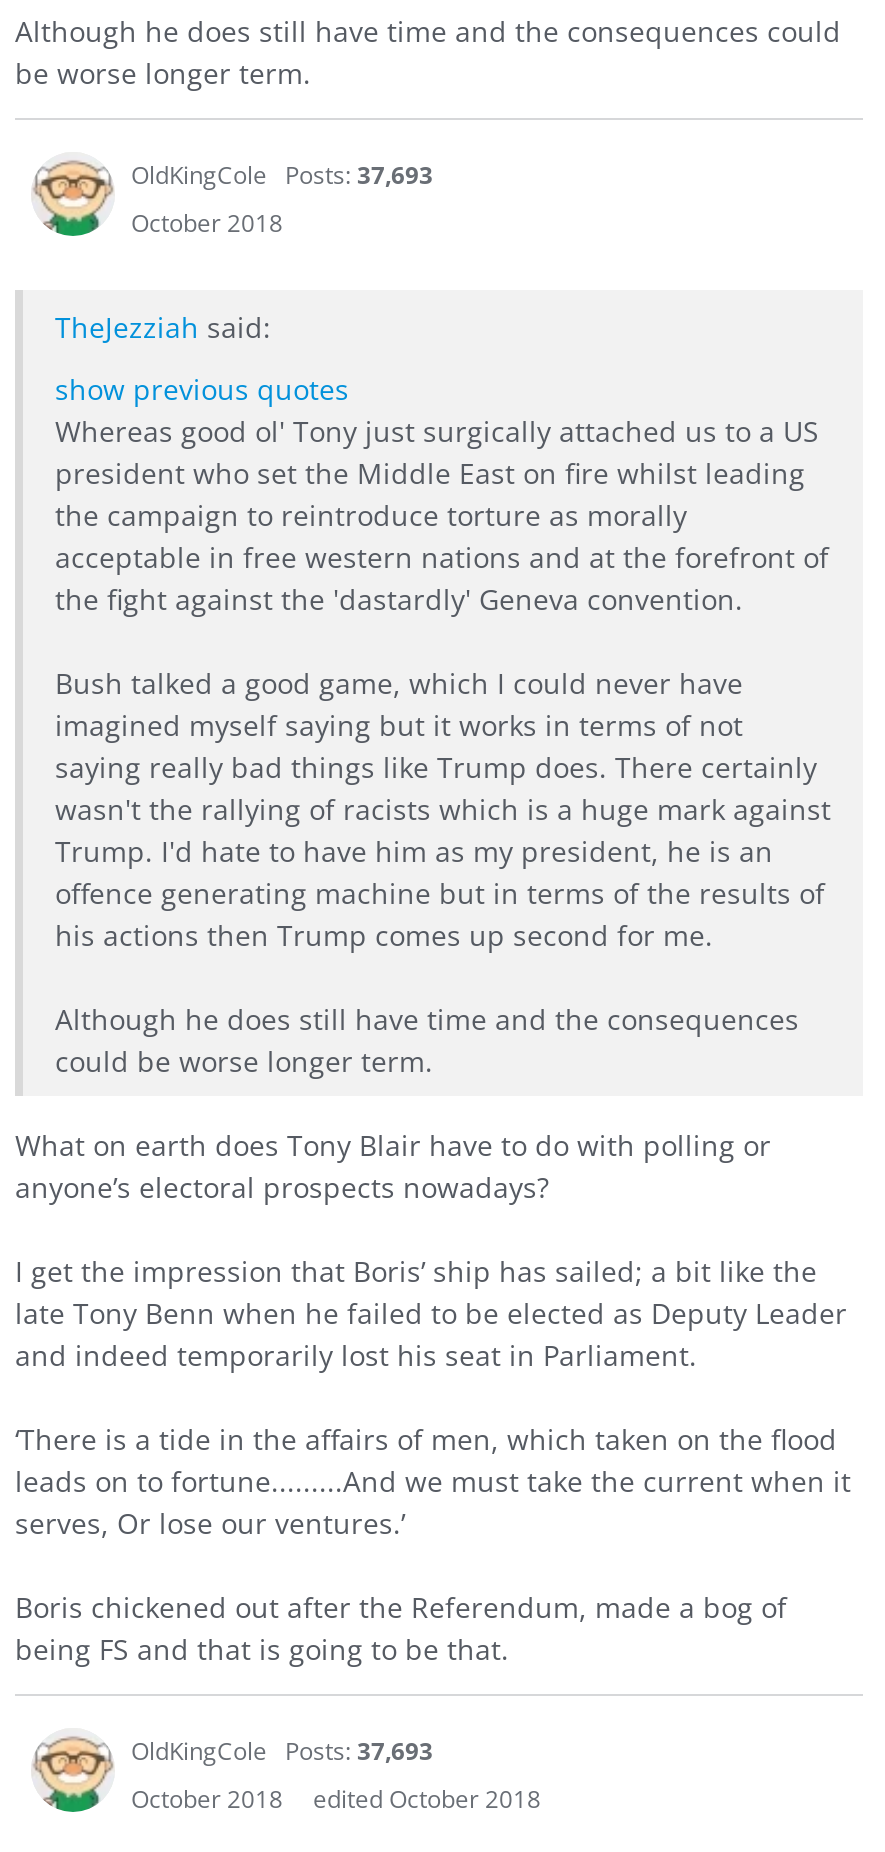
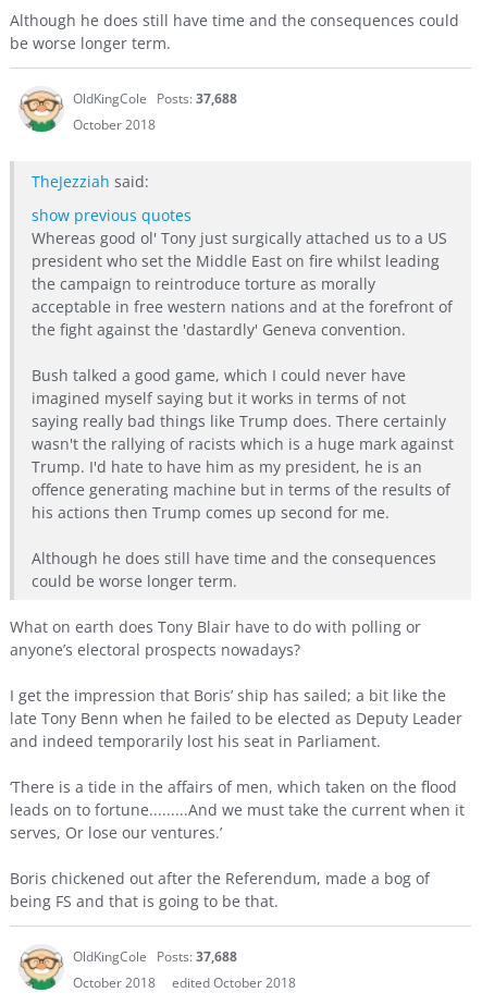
[131,157,433,191] OldKingCole Posts: 37,693 -> [73,89,237,107] OldKingCole Posts: 37,688
[131,1734,433,1768] OldKingCole Posts: 37,693 -> [73,947,237,966] OldKingCole Posts: 37,688

